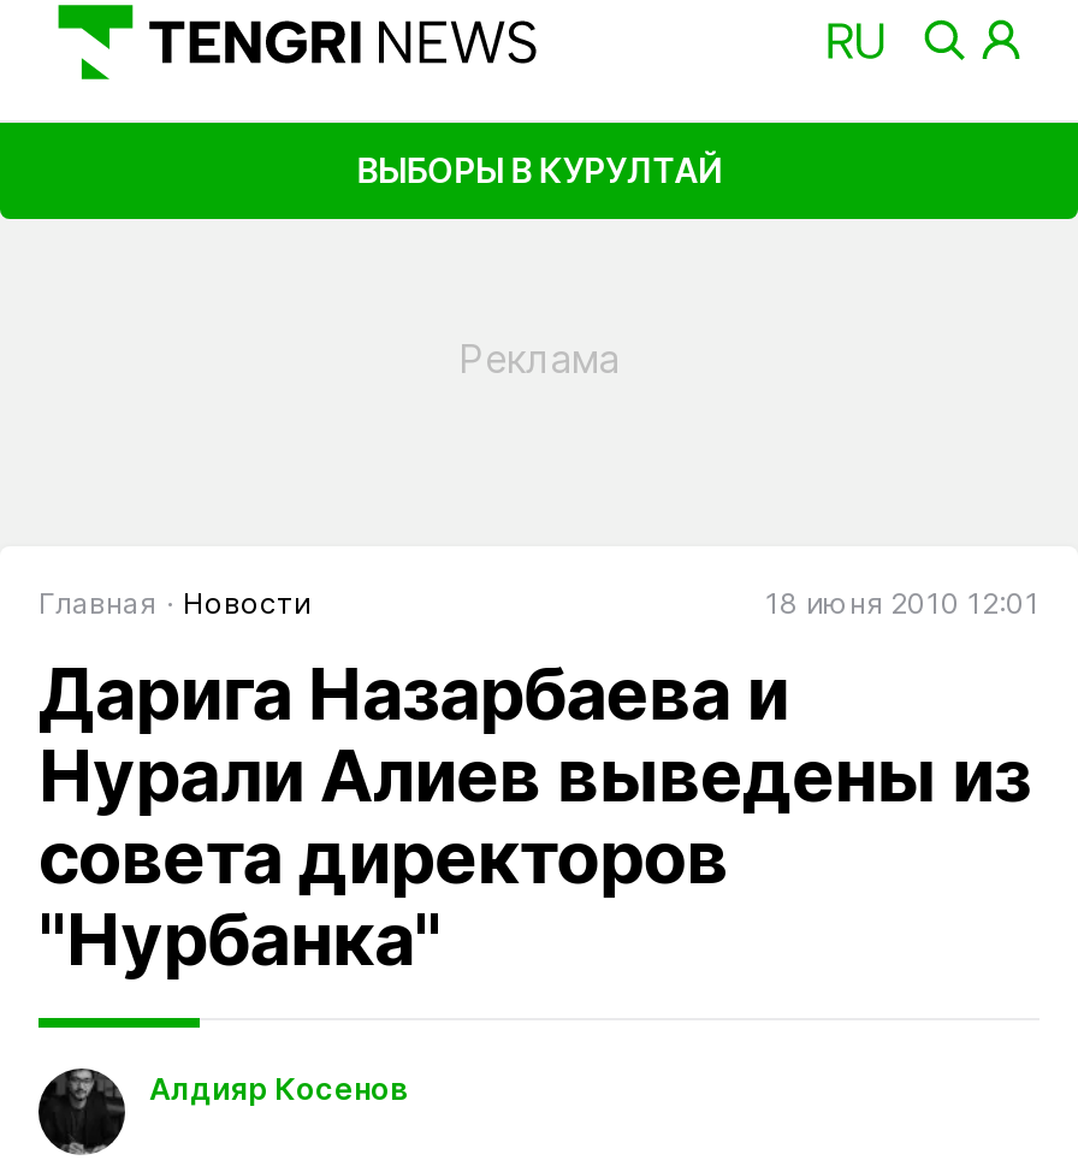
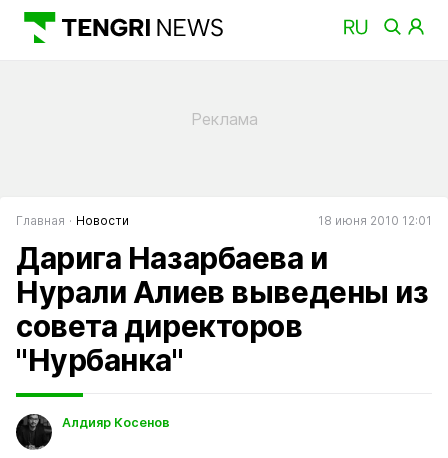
[357,148,721,189] ВЫБОРЫ В КУРУЛТАЙ -> none

